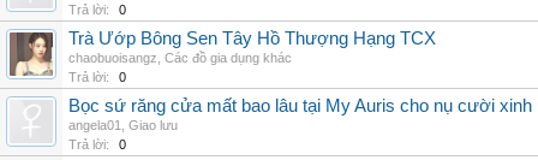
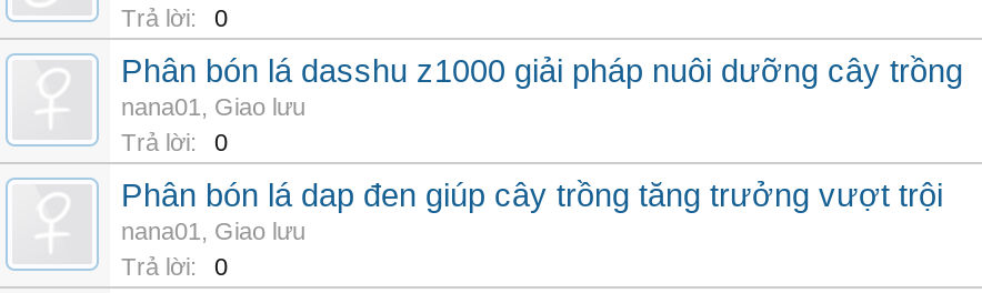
[8,31,53,77] [image] -> none
[68,29,436,65] Trà Ướp Bông Sen Tây Hồ Thượng Hạng TCX | chaobuoisangz, Các đồ gia dụng khác -> [121,53,963,120] Phân bón lá dasshu z1000 giải pháp nuôi dưỡng cây trồng | nana01, Giao lưu
[68,96,532,132] Bọc sứ răng cửa mất bao lâu tại My Auris cho nụ cười xinh | angela01, Giao lưu -> [121,178,943,244] Phân bón lá dap đen giúp cây trồng tăng trưởng vượt trội | nana01, Giao lưu

